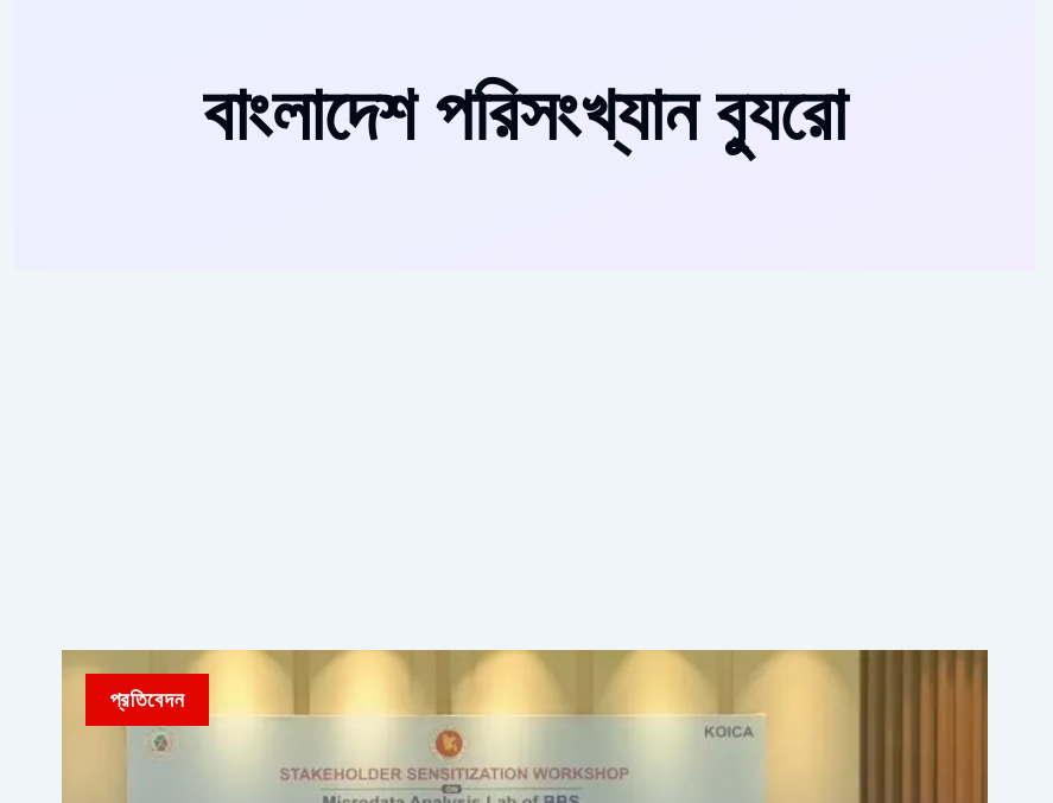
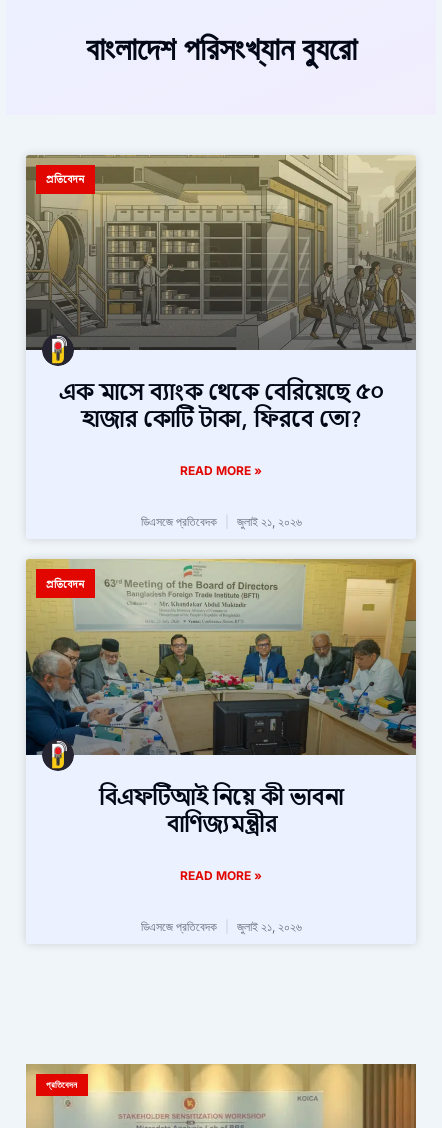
none -> [25,154,417,367] [image] | প্রতিবেদন
none -> [25,558,417,772] [image] | প্রতিবেদন
none -> [58,376,383,529] এক মাসে ব্যাংক থেকে বেরিয়েছে ৫০ | হাজার কোটি টাকা, ফিরবে তো? | READ MORE » | ডিএসজে প্রতিবেদক | জুলাই ২১, ২০২৬
none -> [99,781,343,934] বিএফটিআই নিয়ে কী ভাবনা | বাণিজ্যমন্ত্রীর | READ MORE » | ডিএসজে প্রতিবেদক | জুলাই ২১, ২০২৬

